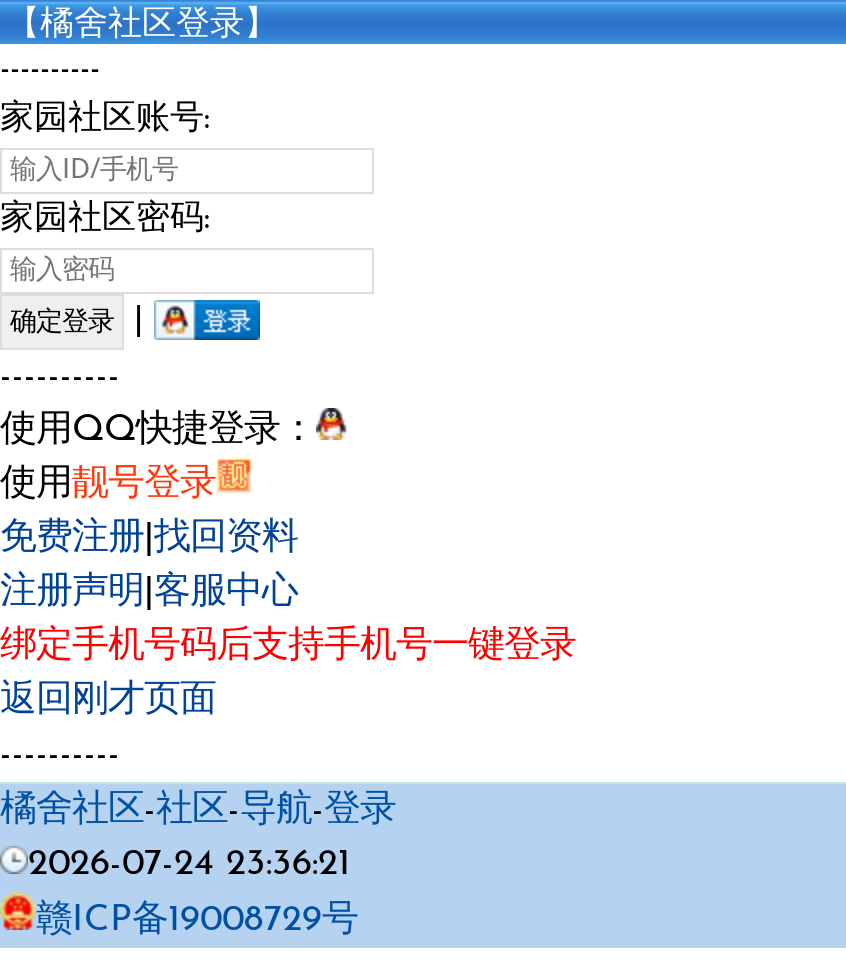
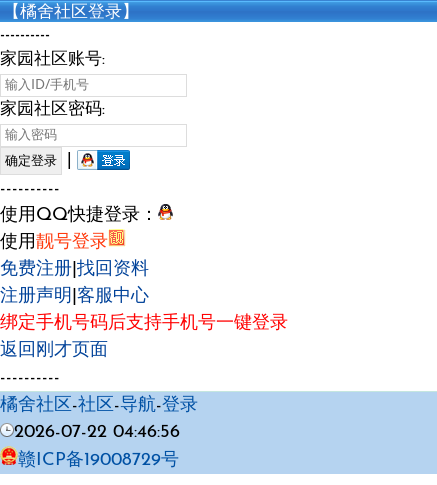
[28,846,350,884] 2026-07-24 23:36:21 -> [14,423,180,442] 2026-07-22 04:46:56

